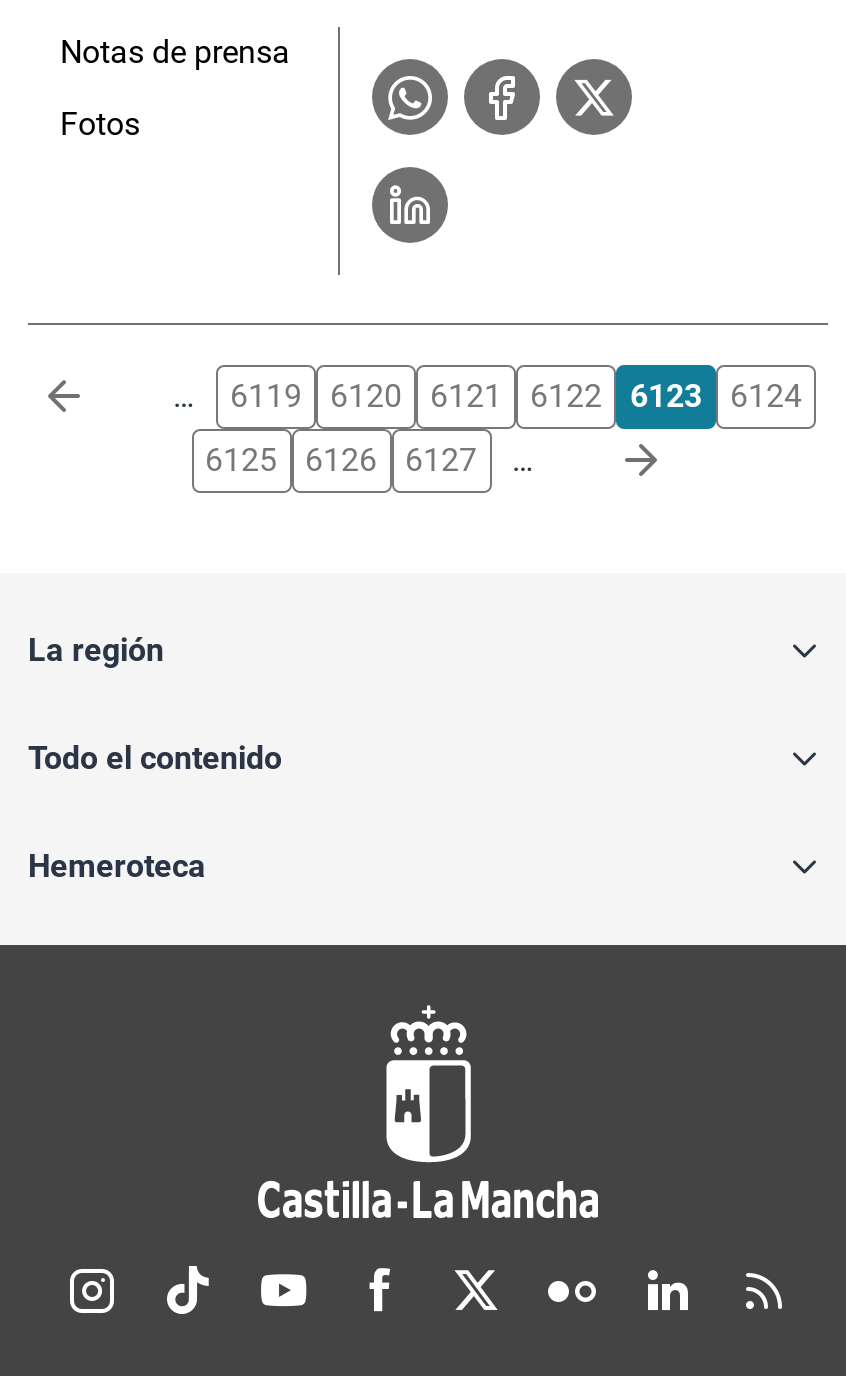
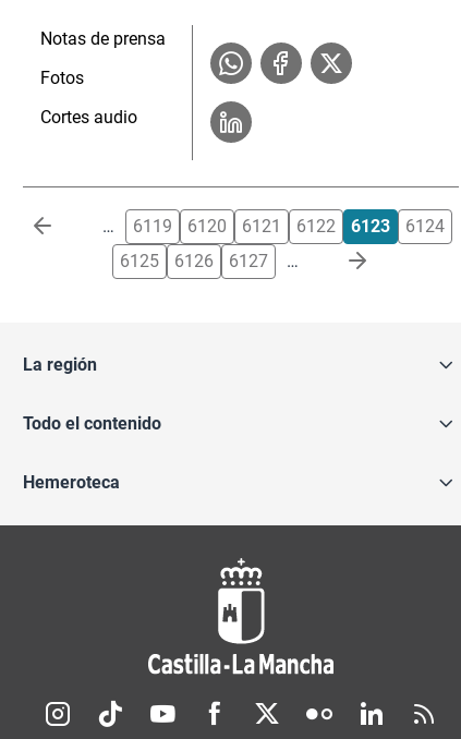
none -> [40,107,137,128] Cortes audio

